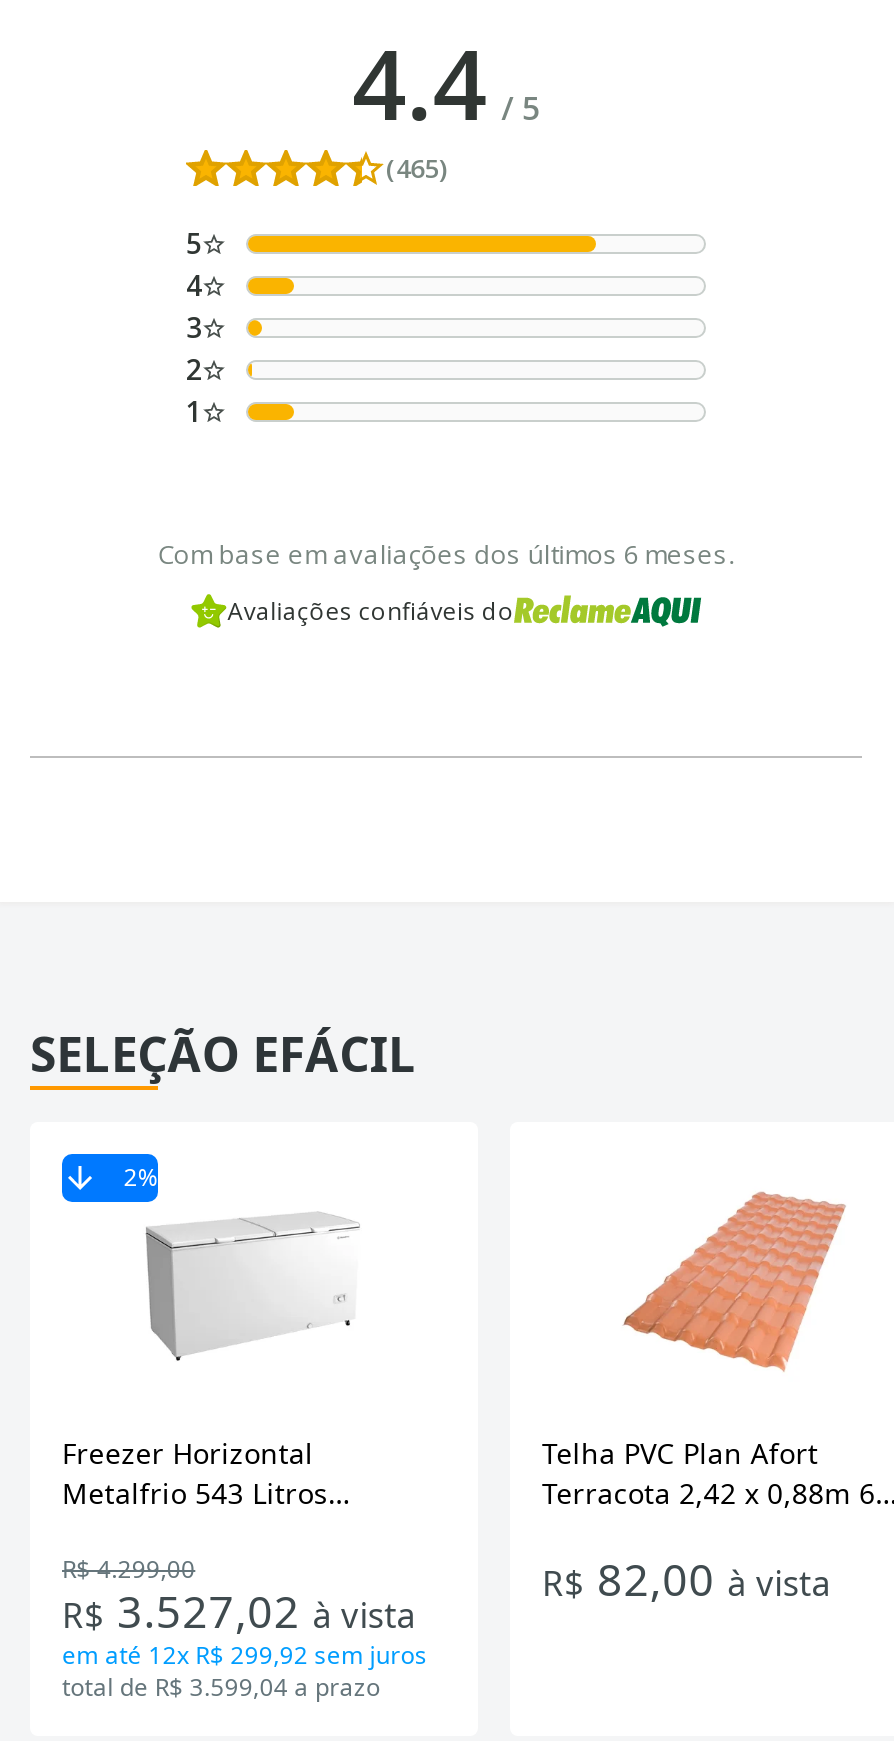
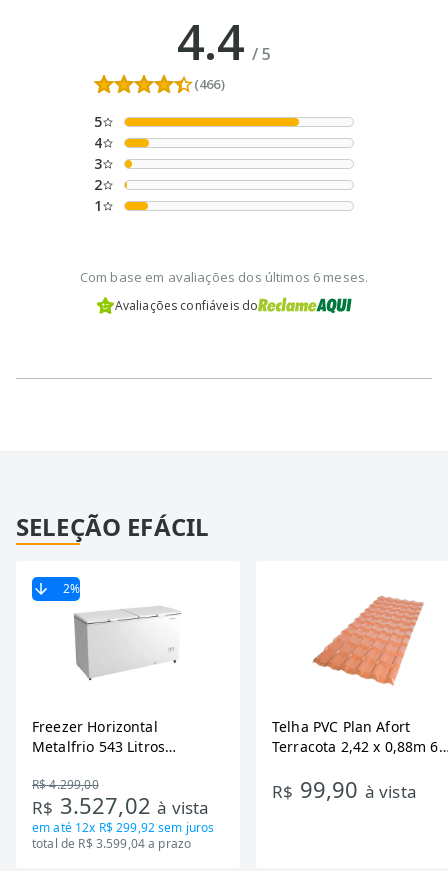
[386,150,448,186] (465) -> [194,75,225,93] (466)
[542,1548,832,1608] R$82,00 à vista -> [272,774,417,804] R$99,90 à vista

